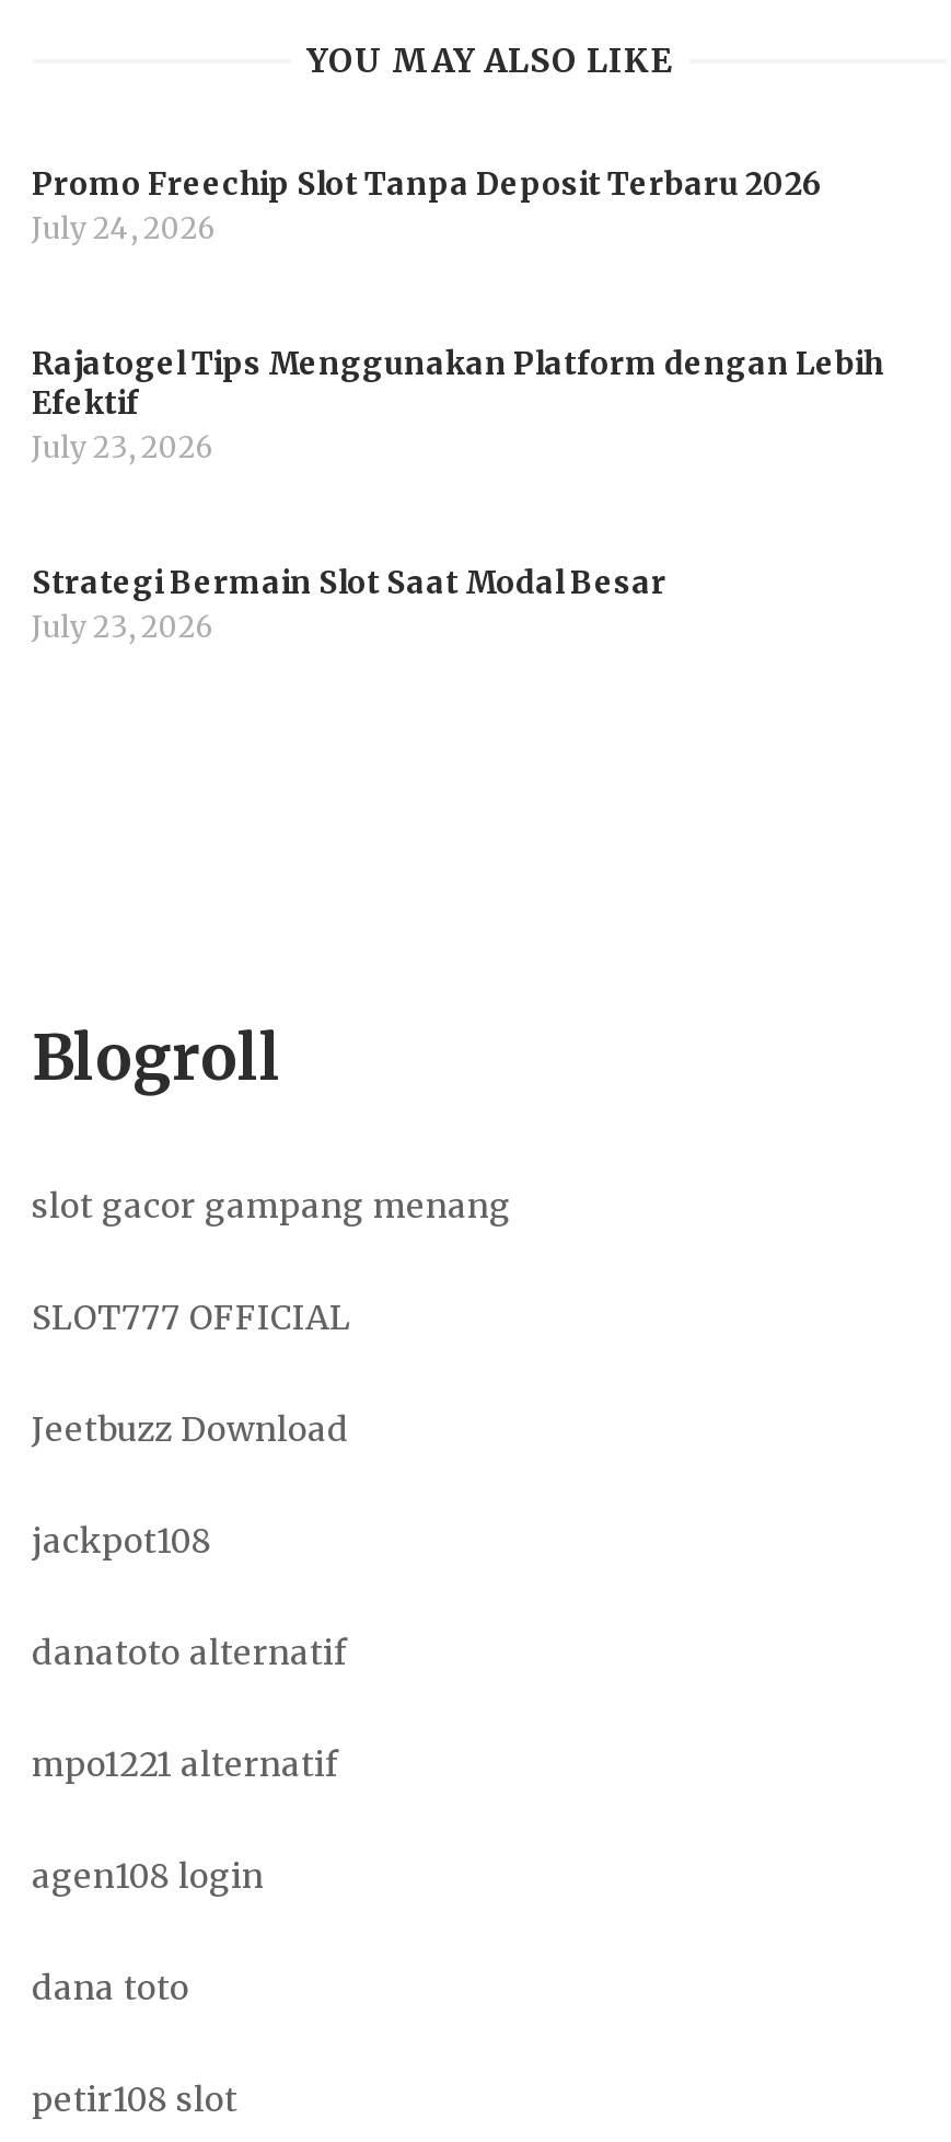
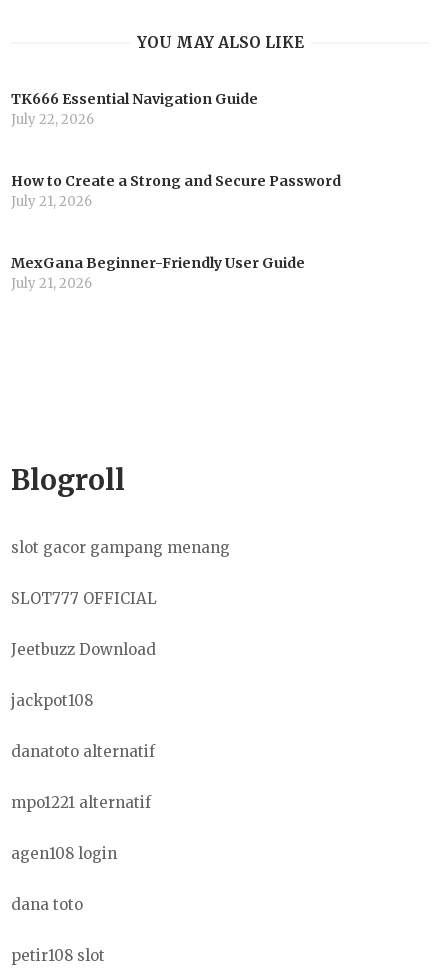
[32,164,822,247] Promo Freechip Slot Tanpa Deposit Terbaru 2026 | July 24, 2026 -> [11,90,258,128] TK666 Essential Navigation Guide | July 22, 2026
[32,343,883,466] Rajatogel Tips Menggunakan Platform dengan Lebih | Efektif | July 23, 2026 -> [11,172,341,210] How to Create a Strong and Secure Password | July 21, 2026
[32,562,666,645] Strategi Bermain Slot Saat Modal Besar | July 23, 2026 -> [11,253,305,291] MexGana Beginner-Friendly User Guide | July 21, 2026

